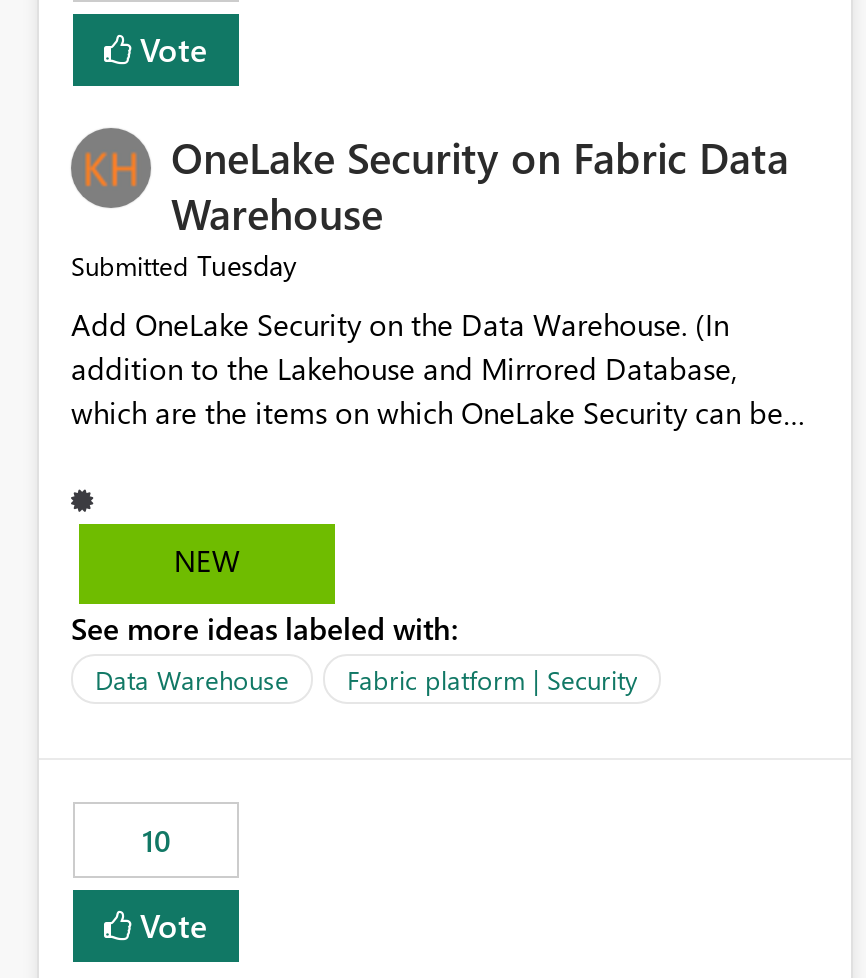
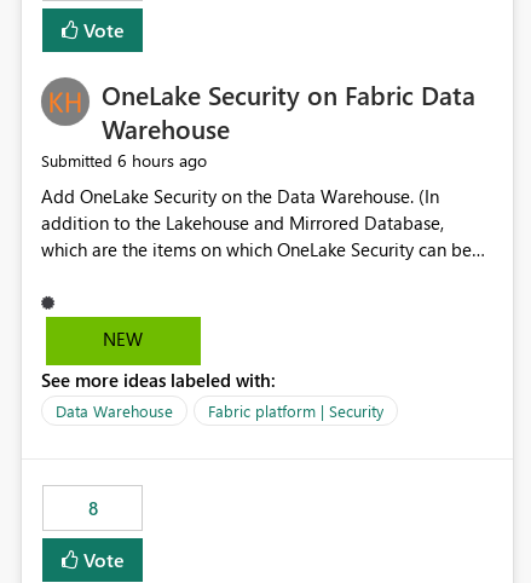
[71,247,297,285] Submitted Tuesday -> [41,149,207,172] Submitted 6 hours ago
[142,821,170,861] 10 -> [88,496,97,521] 8

